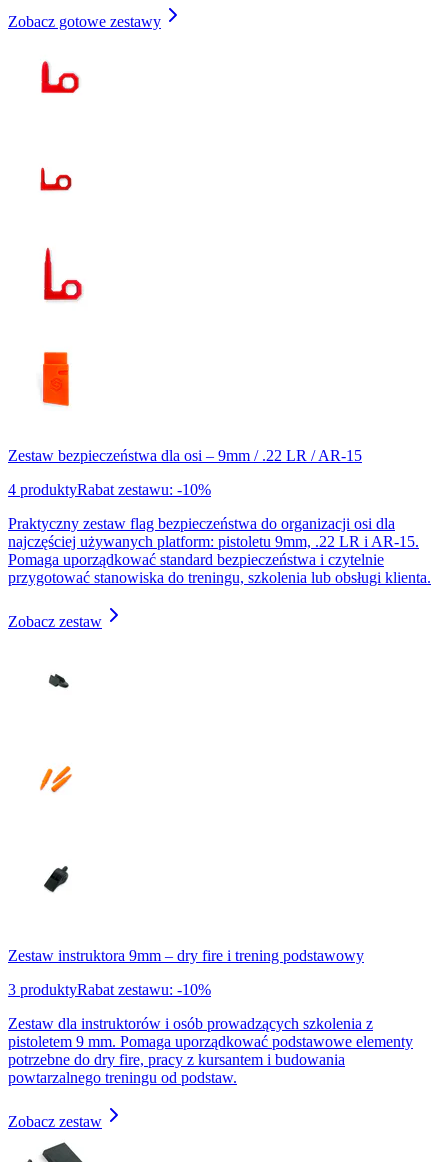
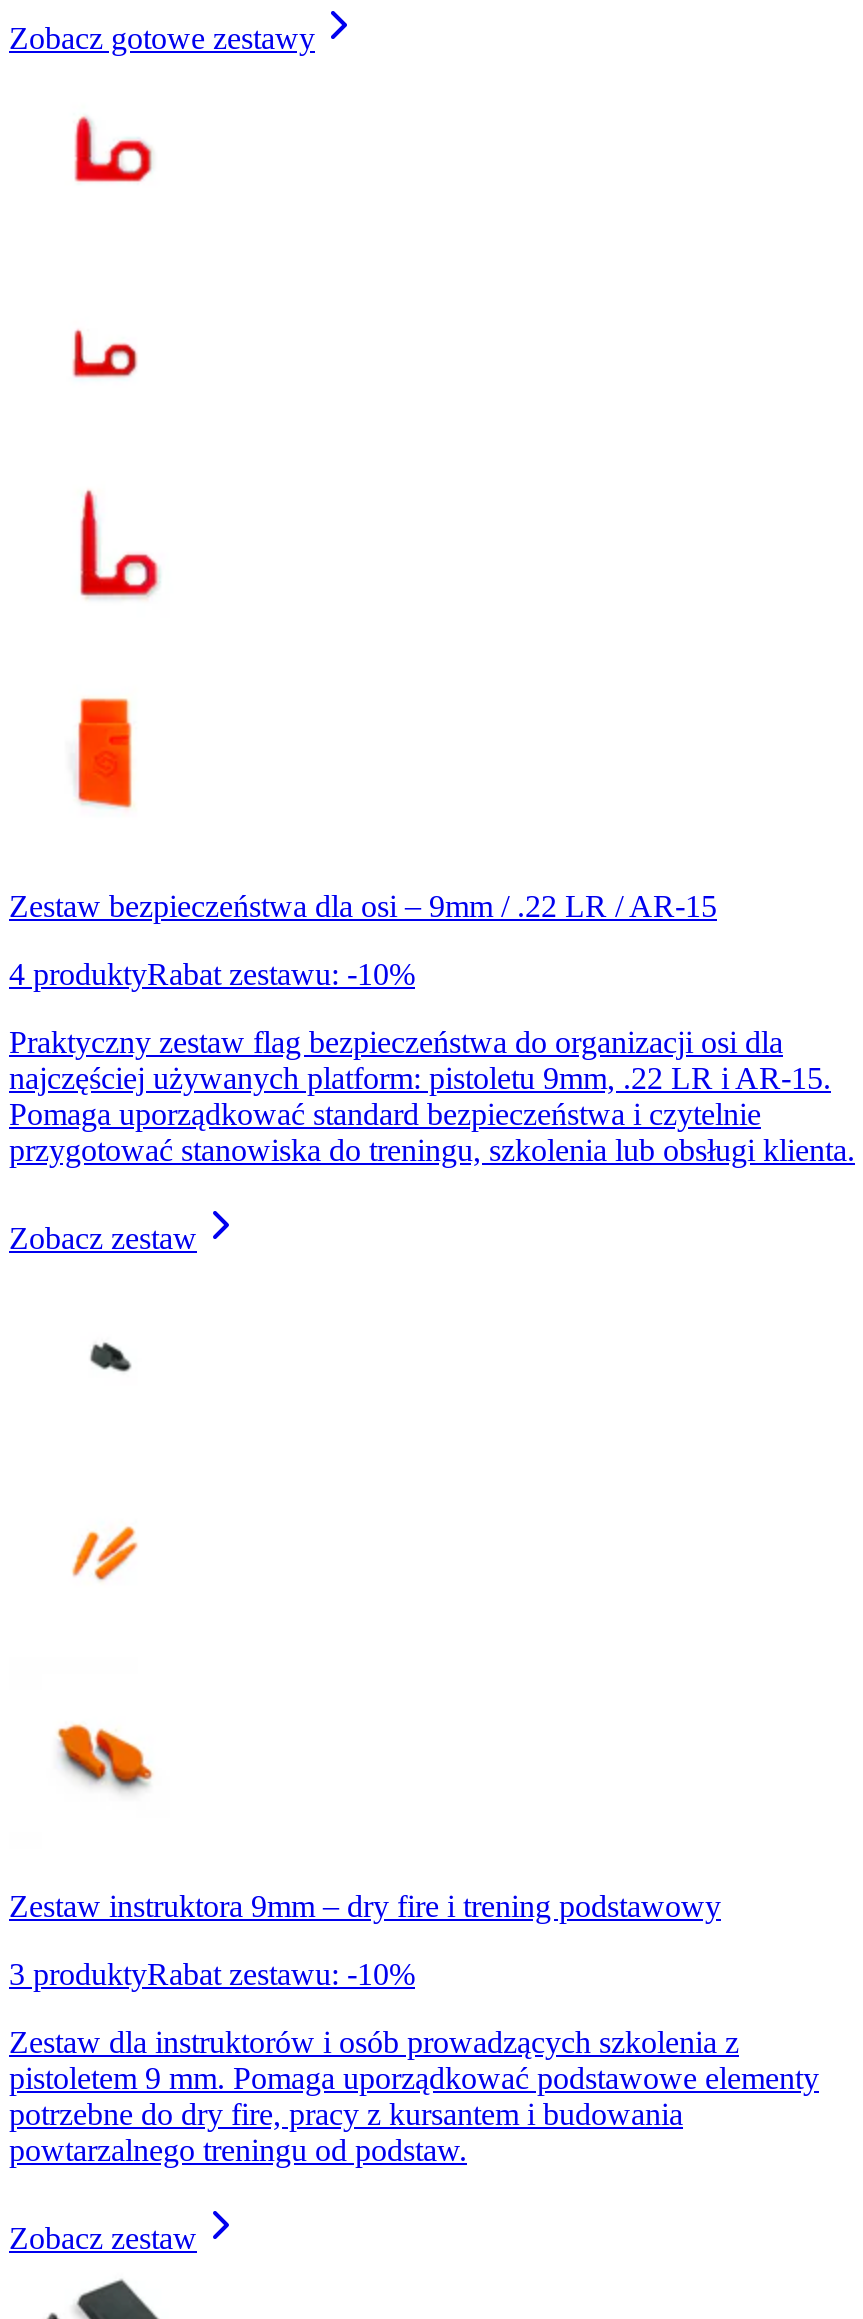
[32,865,80,899] [image] -> [55,1723,155,1793] [image]

